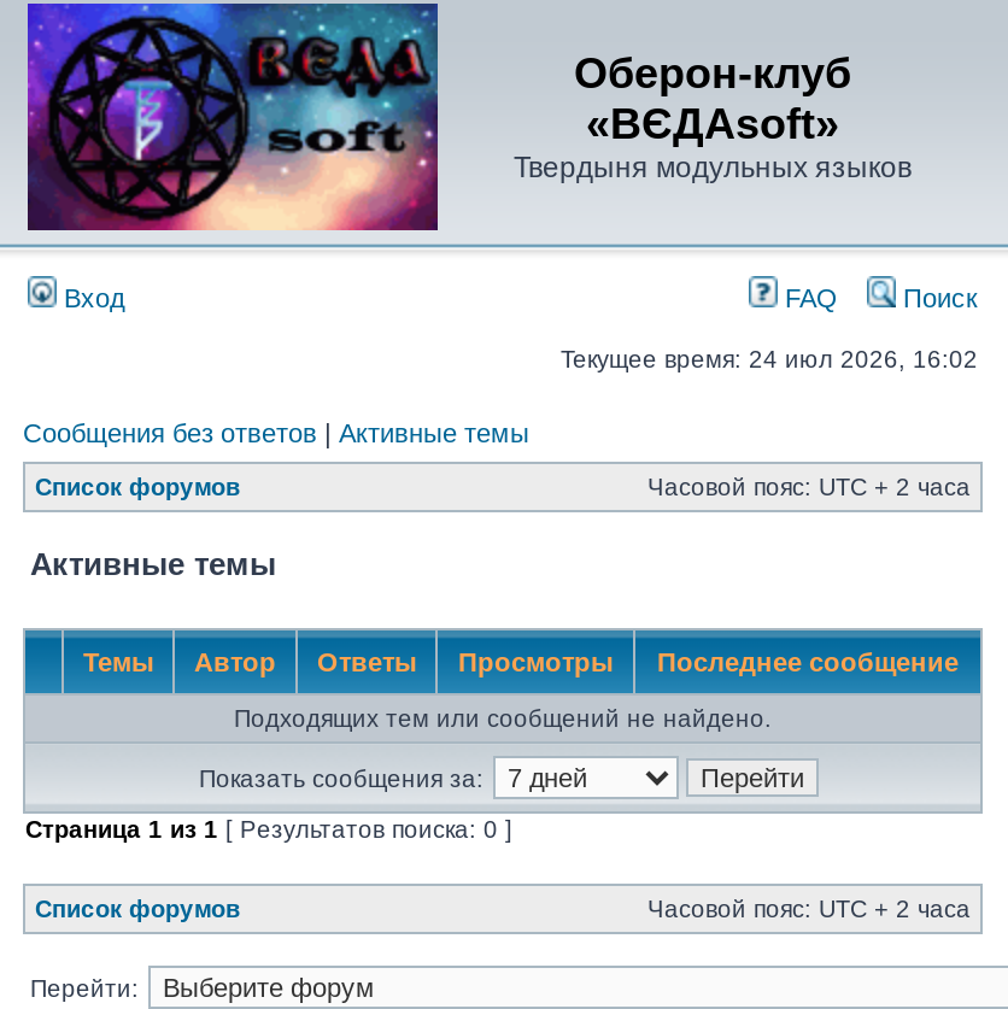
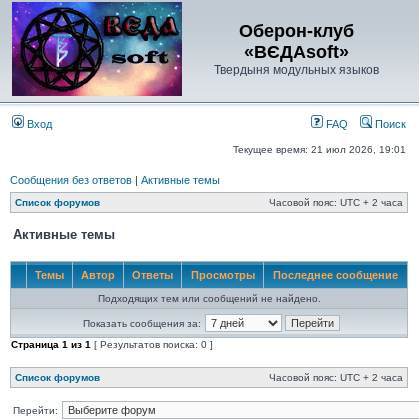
[561,346,978,372] Текущее время: 24 июл 2026, 16:02 -> [233,144,406,155] Текущее время: 21 июл 2026, 19:01

